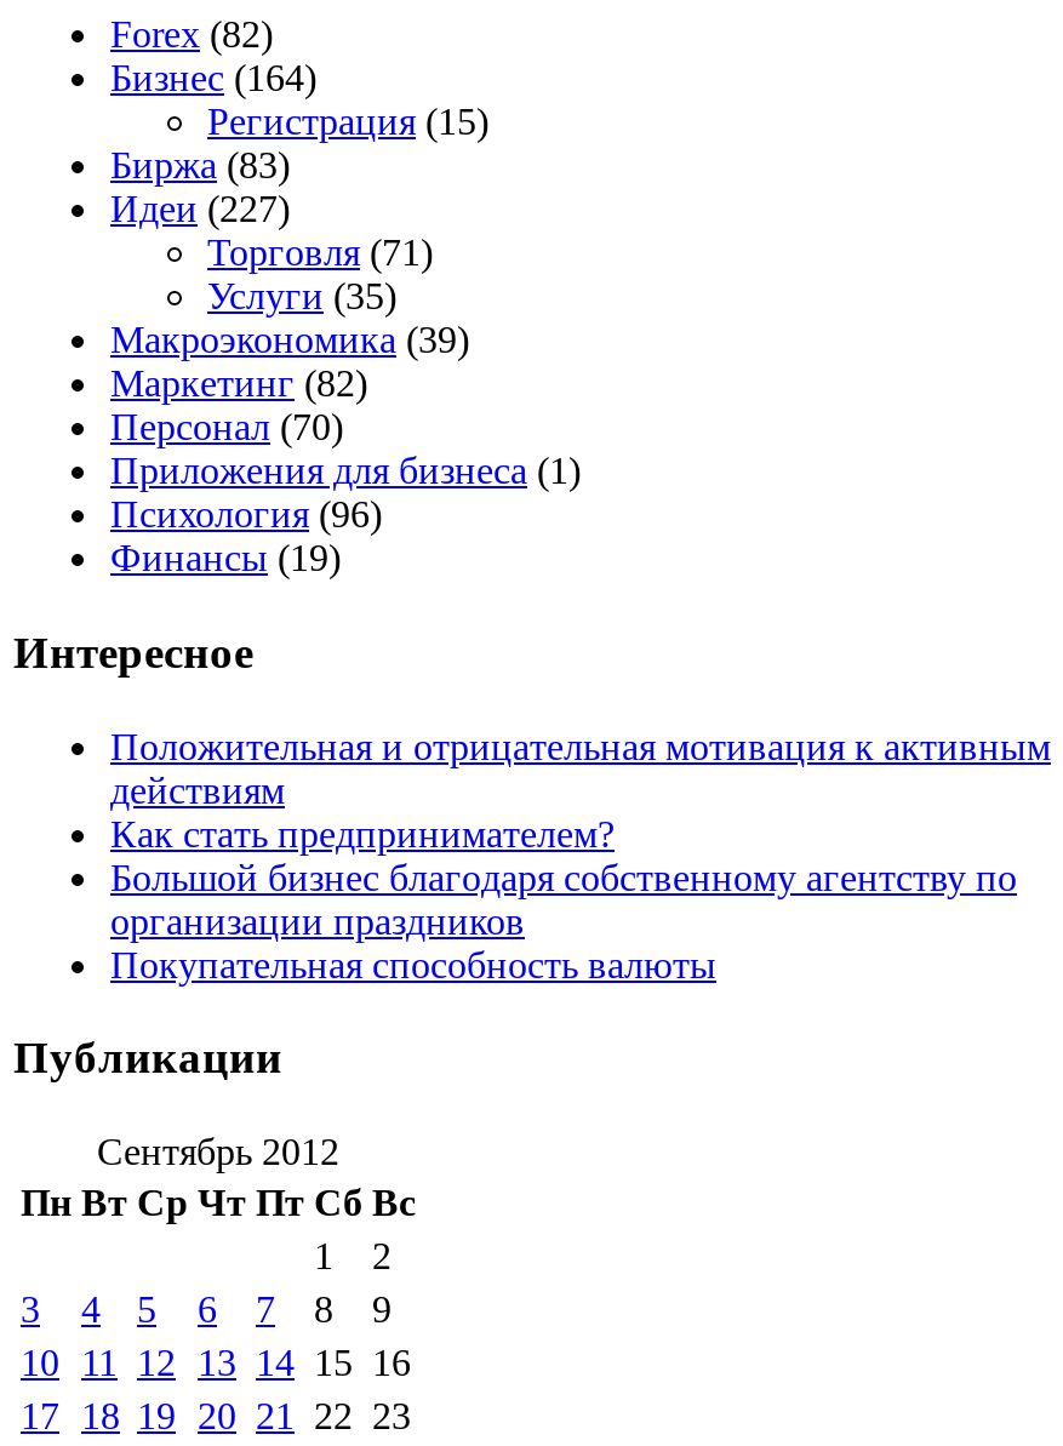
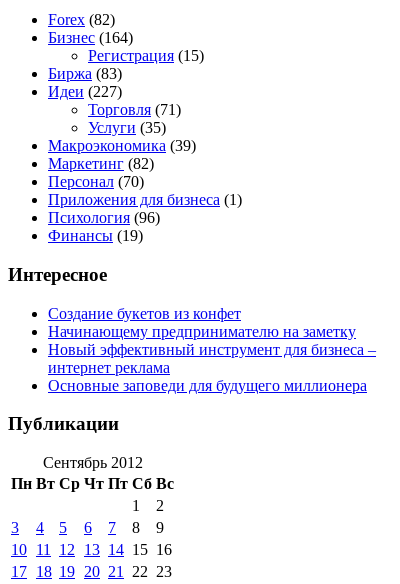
[110,725,1051,984] Положительная и отрицательная мотивация к активным | действиям | Как стать предпринимателем? | Большой бизнес благодаря собственному агентству по | организации праздников | Покупательная способность валюты -> [48,305,376,394] Создание букетов из конфет | Начинающему предпринимателю на заметку | Новый эффективный инструмент для бизнеса – | интернет реклама | Основные заповеди для будущего миллионера

